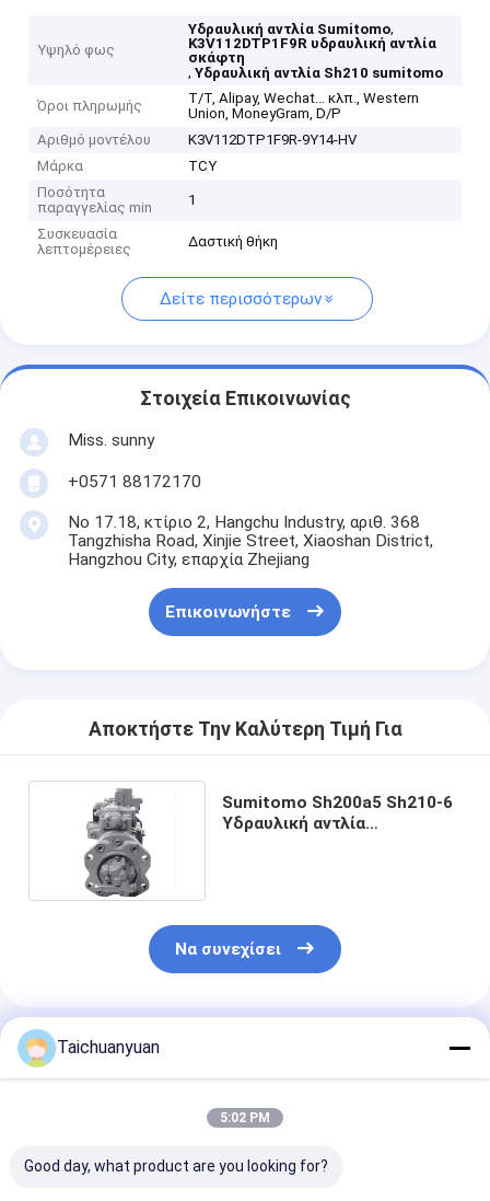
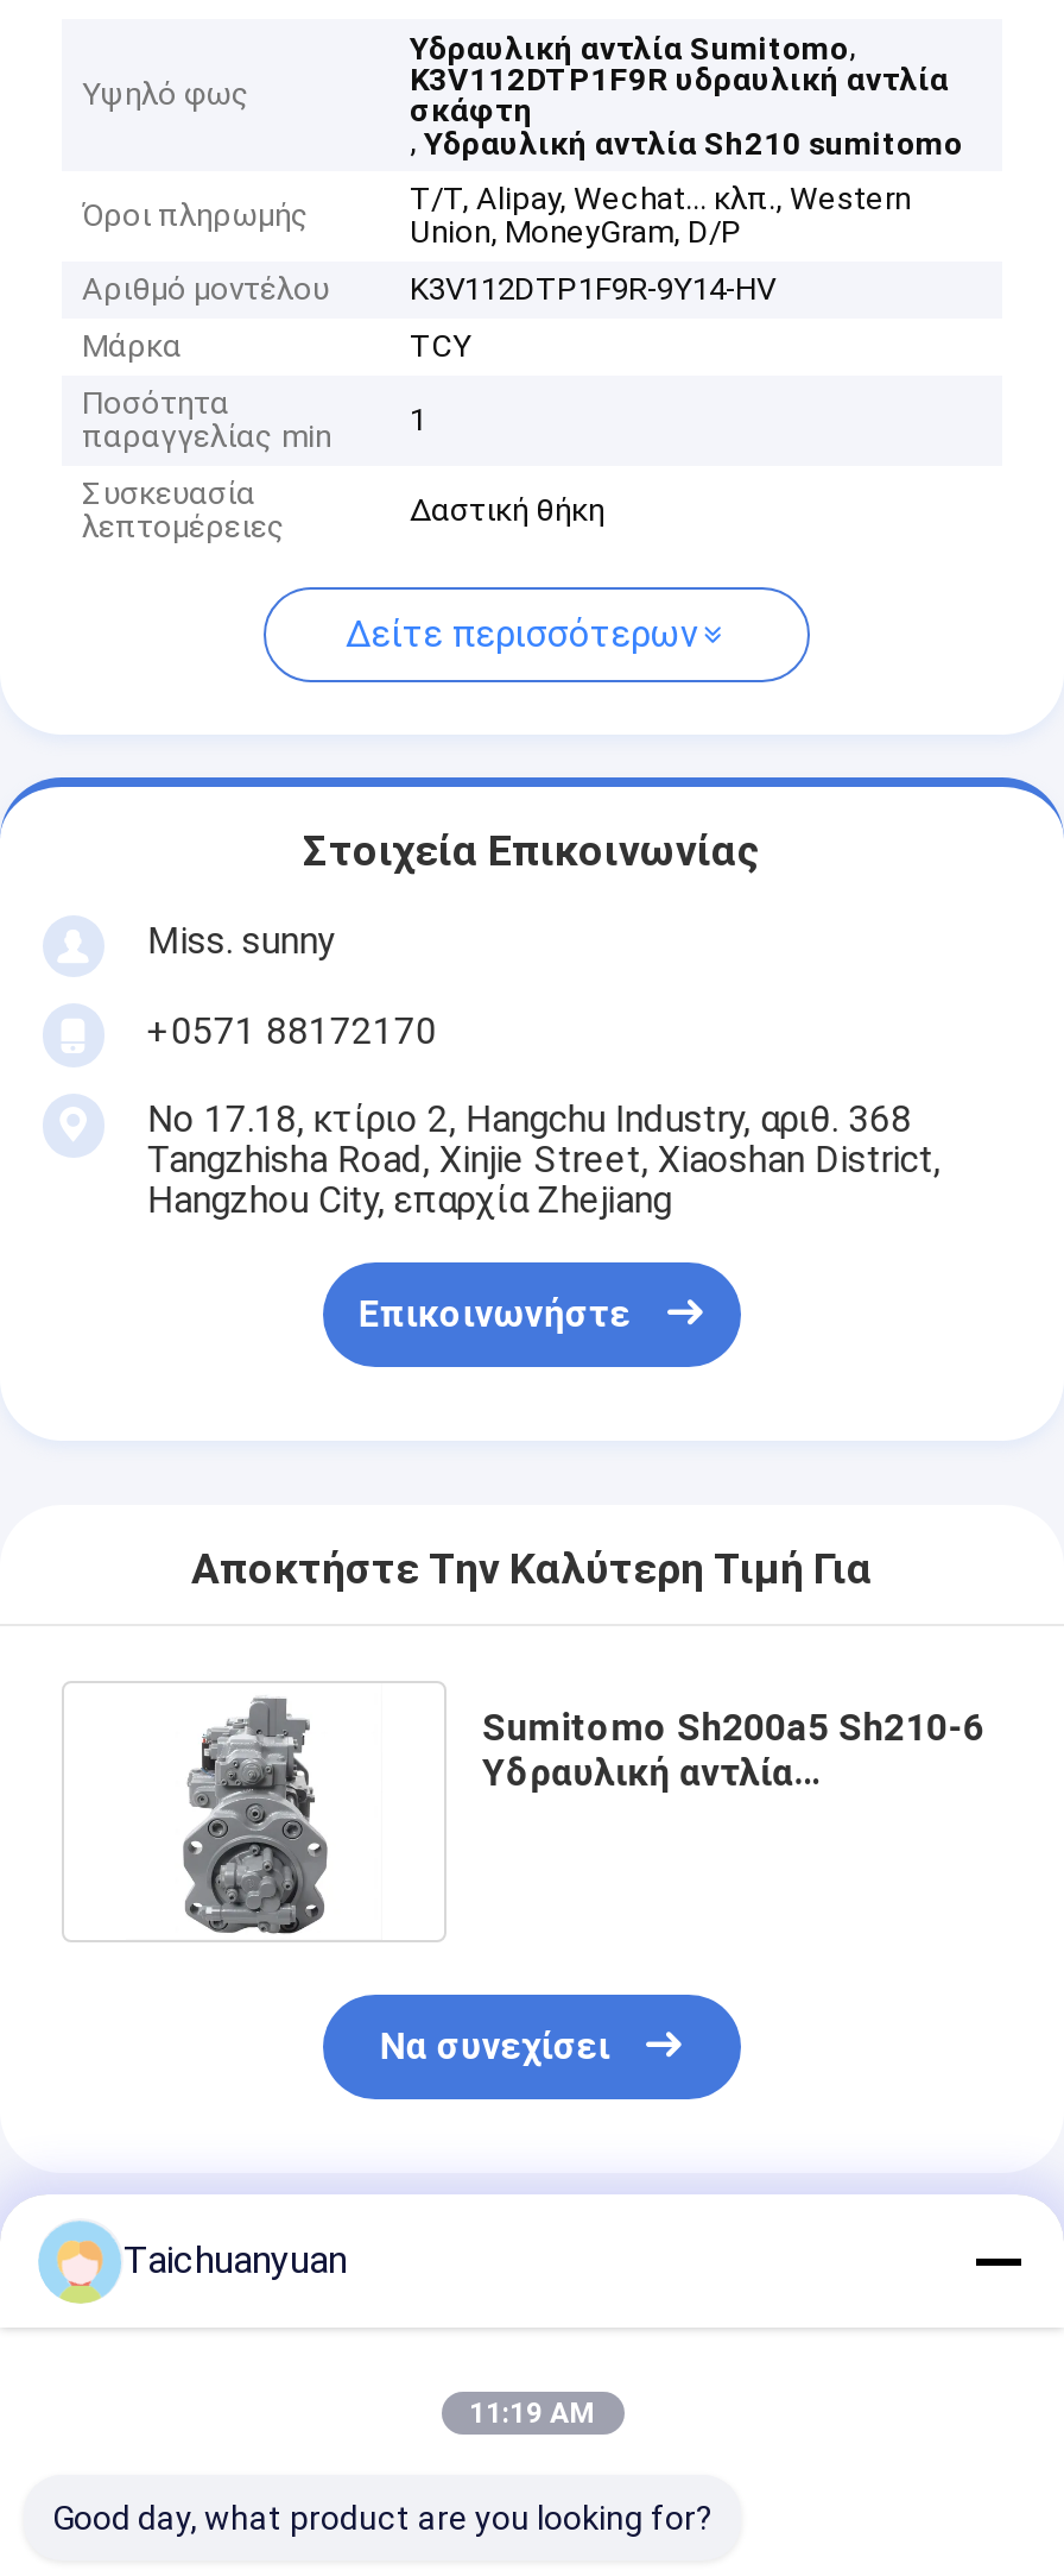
[220,1110,270,1125] 5:02 PM -> [469,2397,595,2430] 11:19 AM

